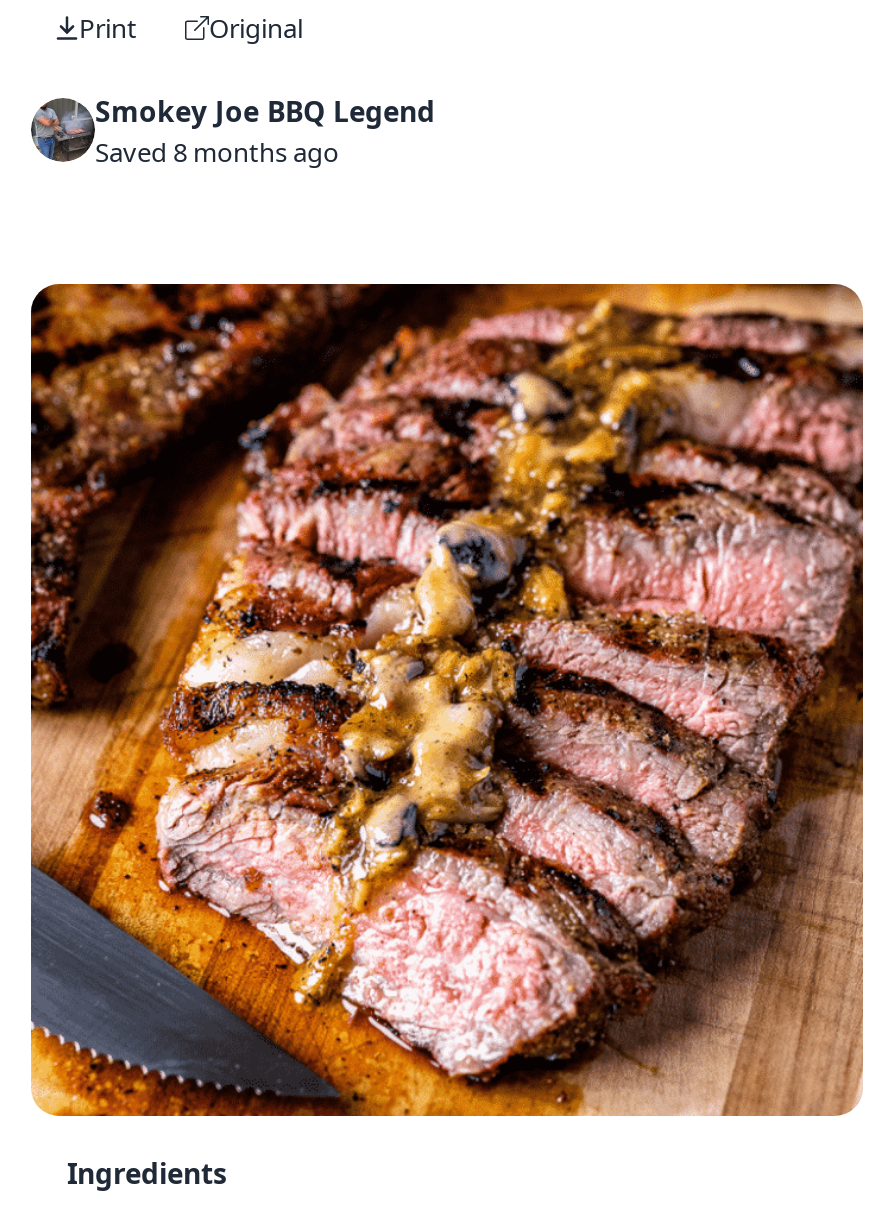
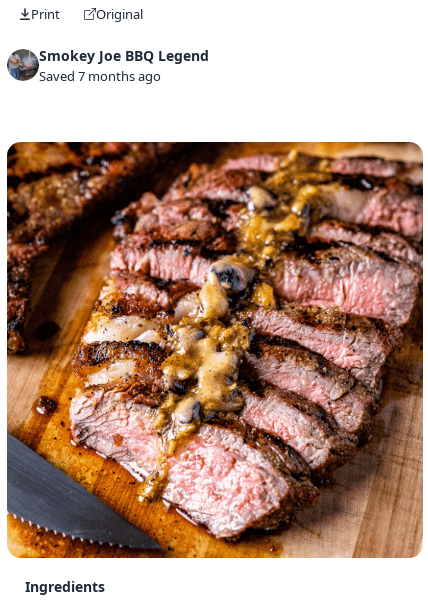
[95,134,339,170] Saved 8 months ago -> [39,67,161,85] Saved 7 months ago

